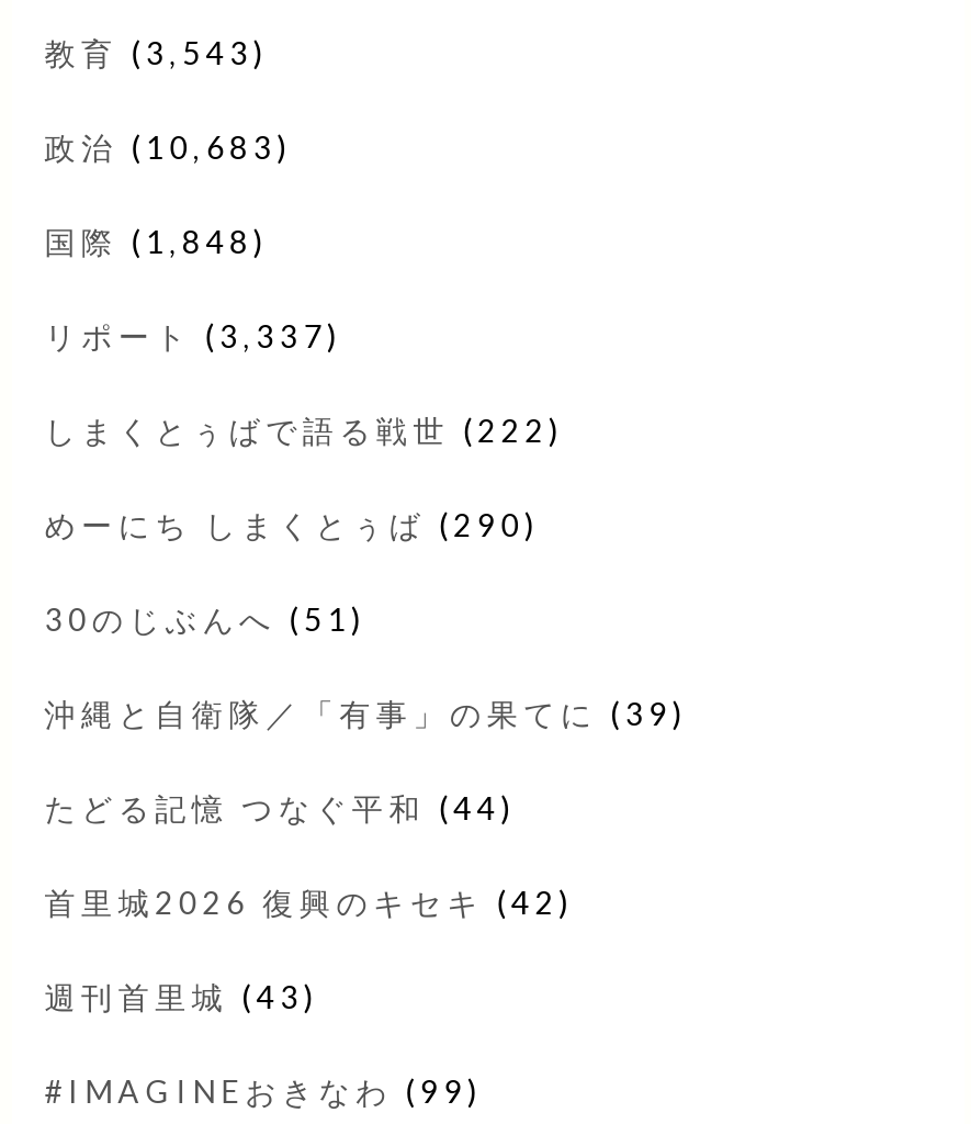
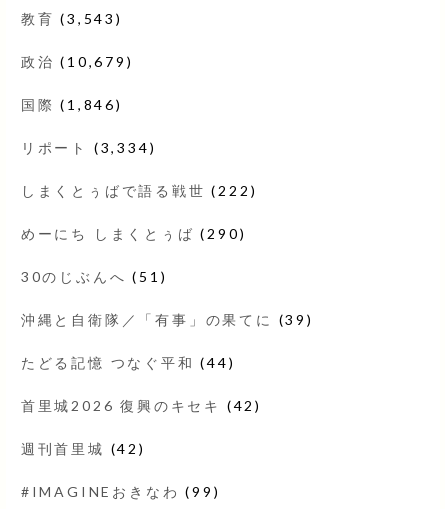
[44,128,292,165] 政治(10,683) -> [21,53,133,70] 政治(10,679)
[44,222,268,259] 国際(1,848) -> [21,96,123,113] 国際(1,846)
[44,316,342,354] リポート(3,337) -> [21,139,156,156] リポート(3,334)
[44,977,319,1014] 週刊首里城(43) -> [21,440,146,457] 週刊首里城(42)

